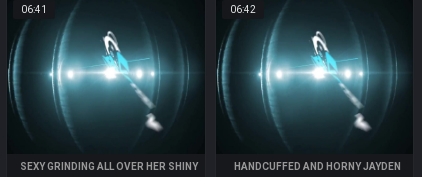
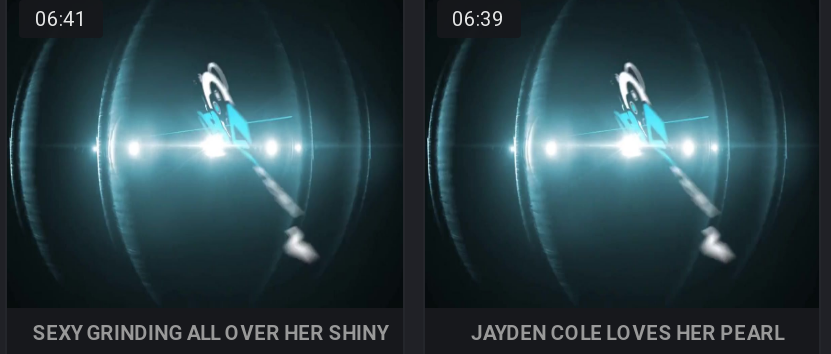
[229,4,255,15] 06:42 -> [452,8,504,30] 06:39
[234,161,401,172] HANDCUFFED AND HORNY JAYDEN -> [471,322,785,344] JAYDEN COLE LOVES HER PEARL

